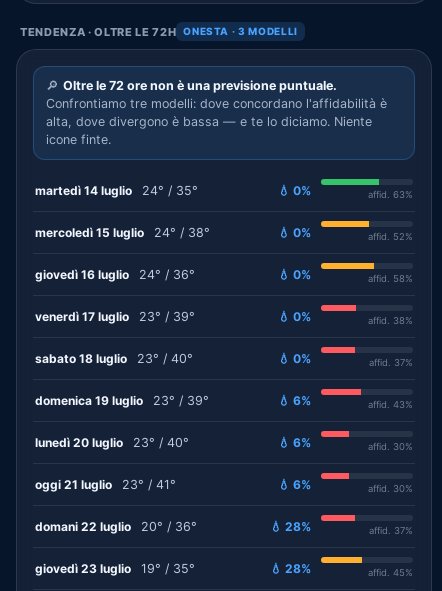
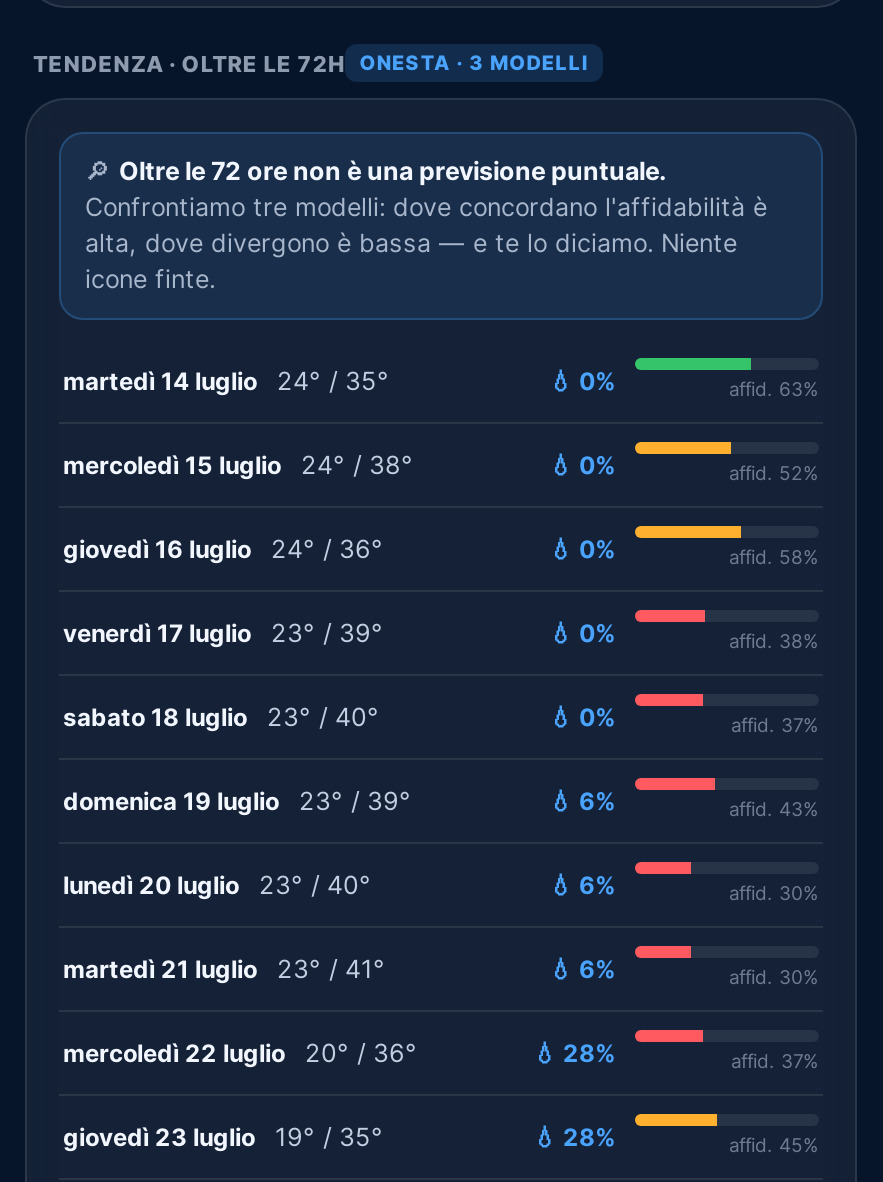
[35,476,112,491] oggi 21 luglio -> [63,953,257,983] martedì 21 luglio
[35,518,131,533] domani 22 luglio -> [63,1037,285,1067] mercoledì 22 luglio

